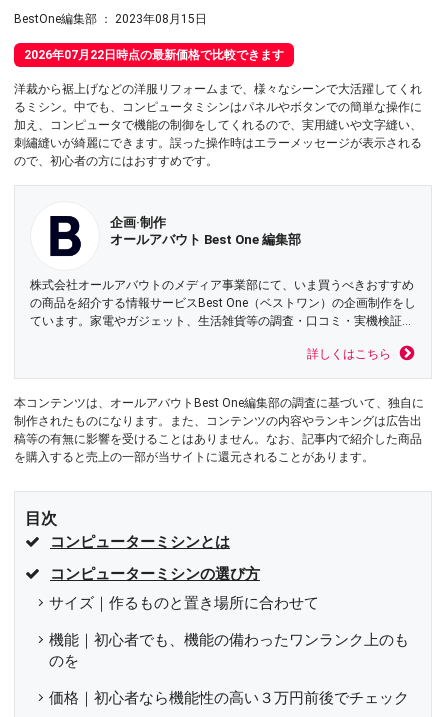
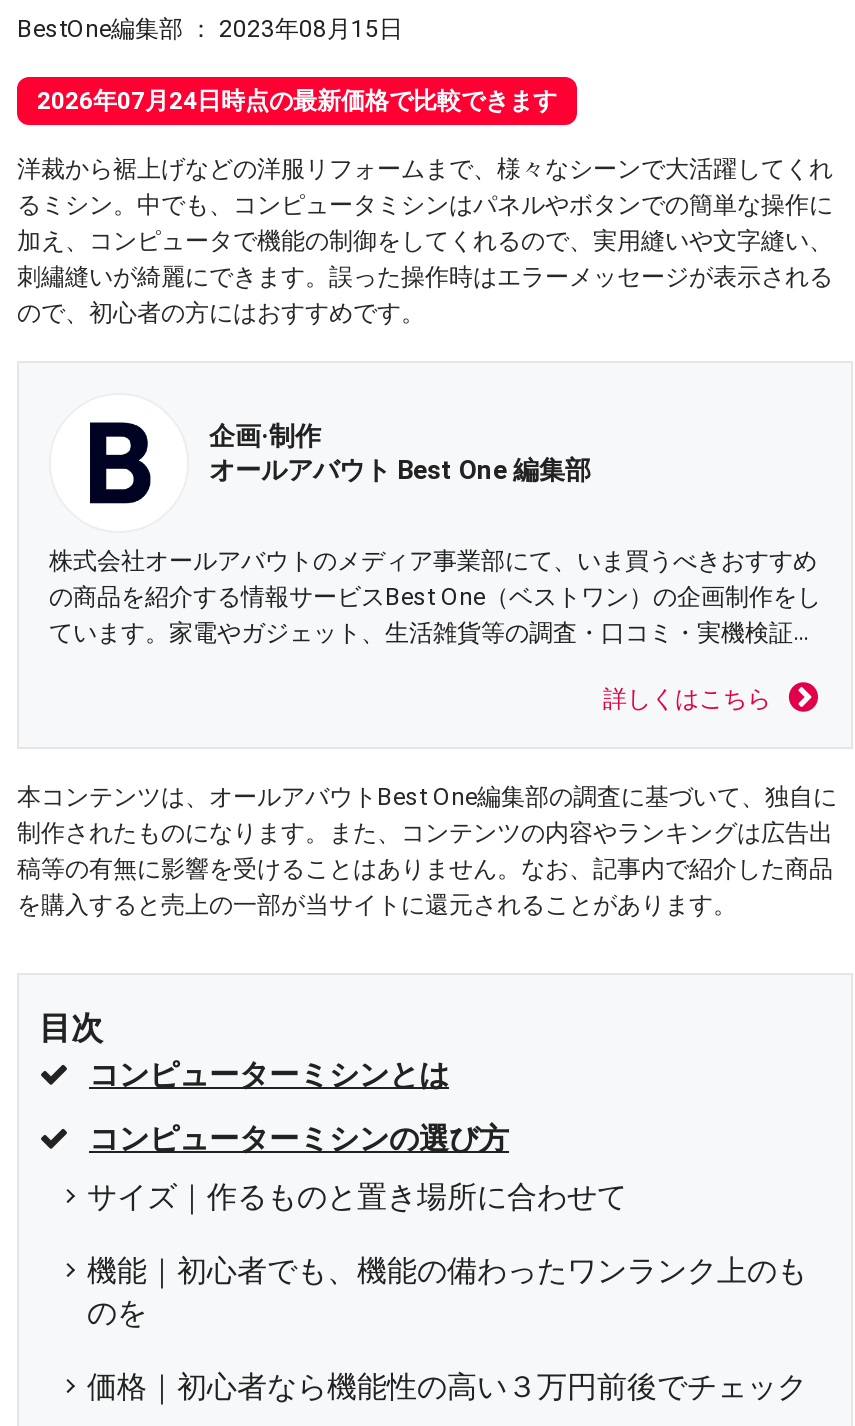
[24,48,284,62] 2026年07月22日時点の最新価格で比較できます -> [37,86,557,114] 2026年07月24日時点の最新価格で比較できます

